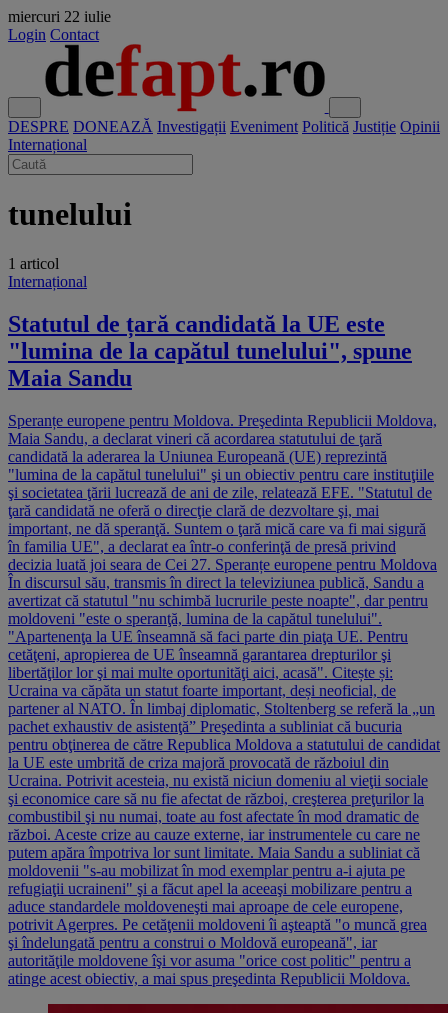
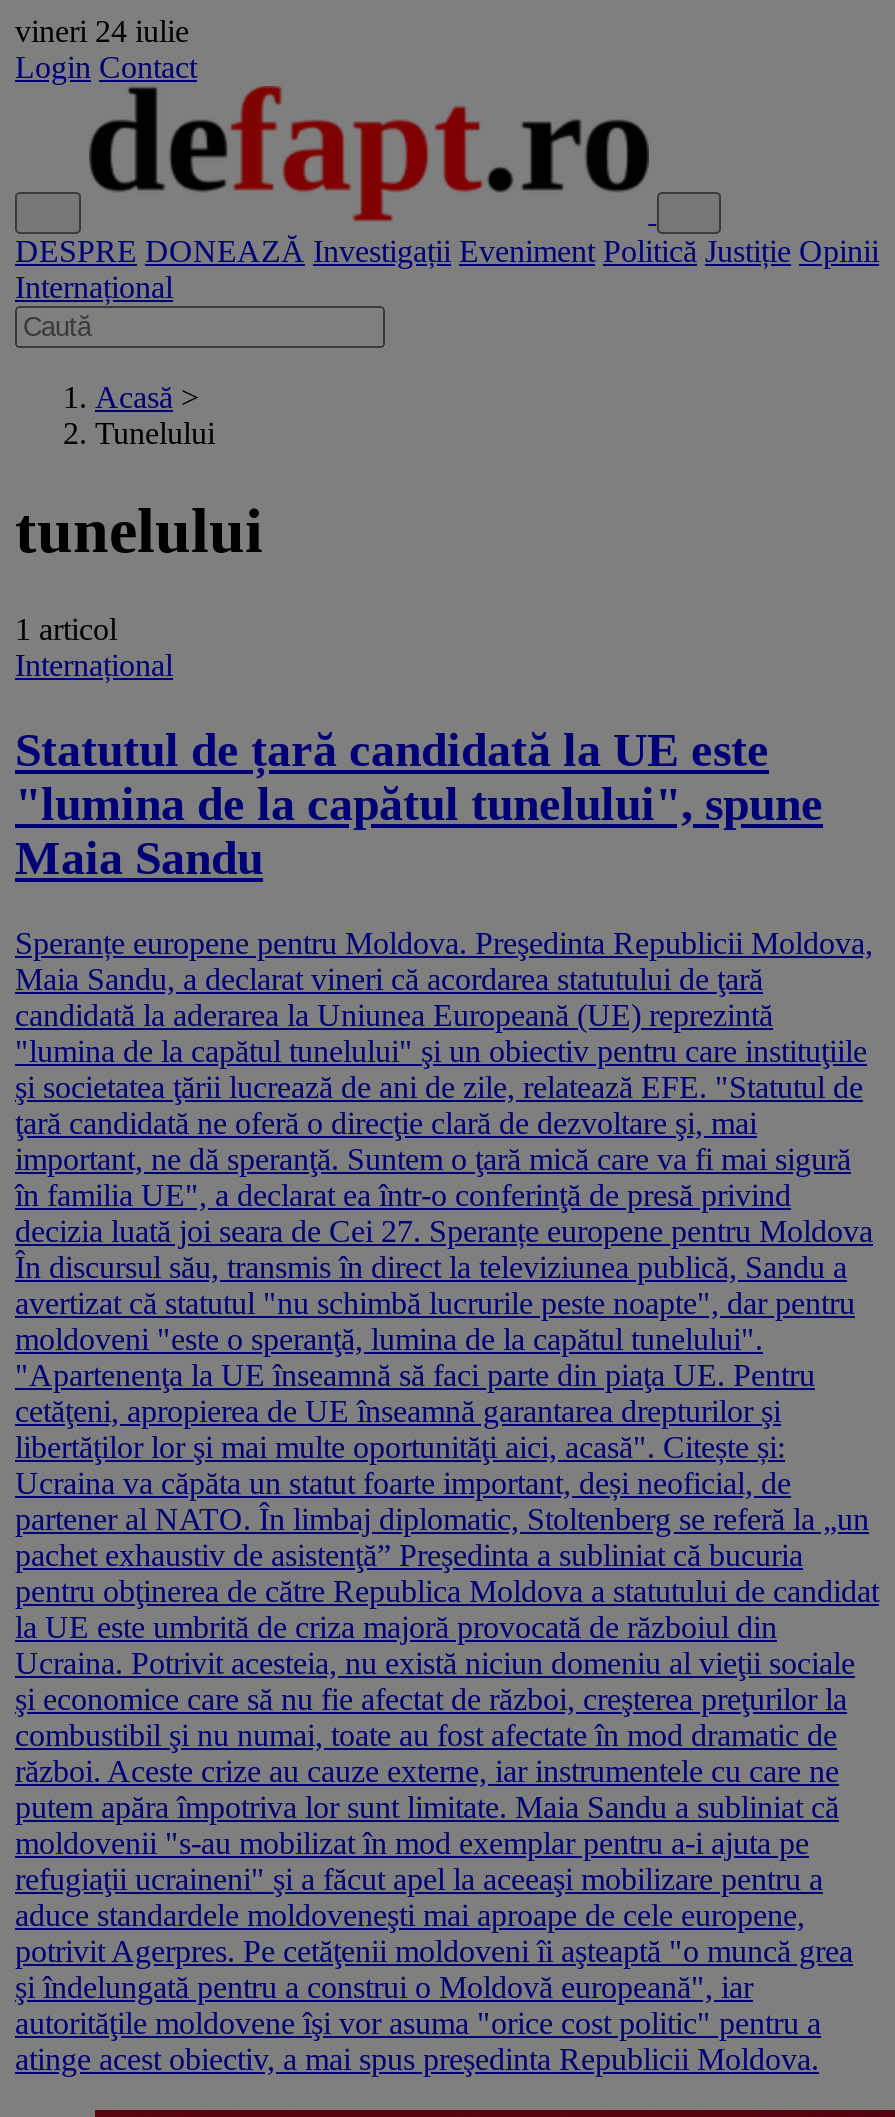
[8,8,111,25] miercuri 22 iulie -> [15,14,189,48] vineri 24 iulie
none -> [95,380,215,450] Acasă > | Tunelului

